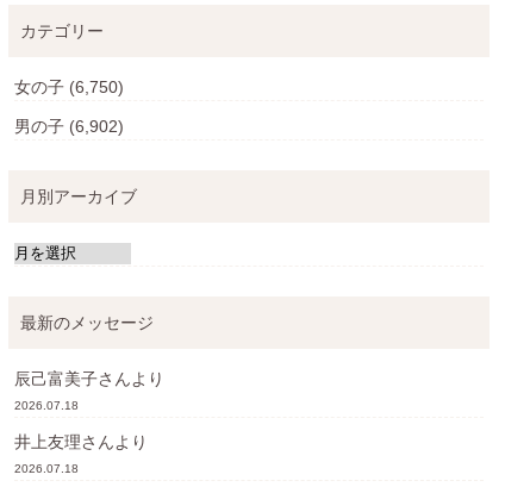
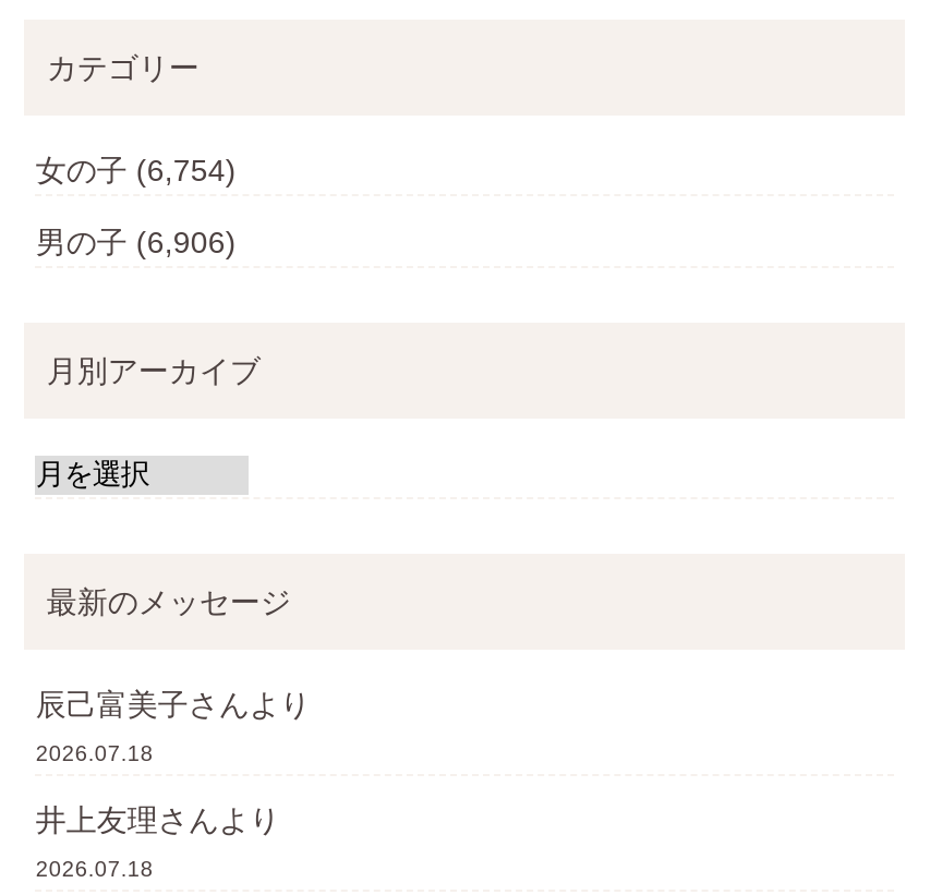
[15,78,124,97] 女の子(6,750) -> [36,154,236,189] 女の子(6,754)
[15,117,124,136] 男の子(6,902) -> [36,225,236,259] 男の子(6,906)

